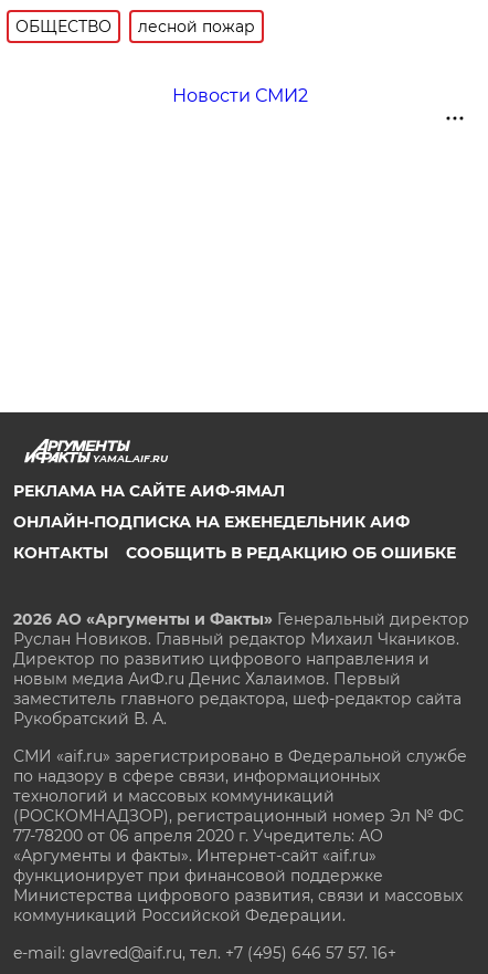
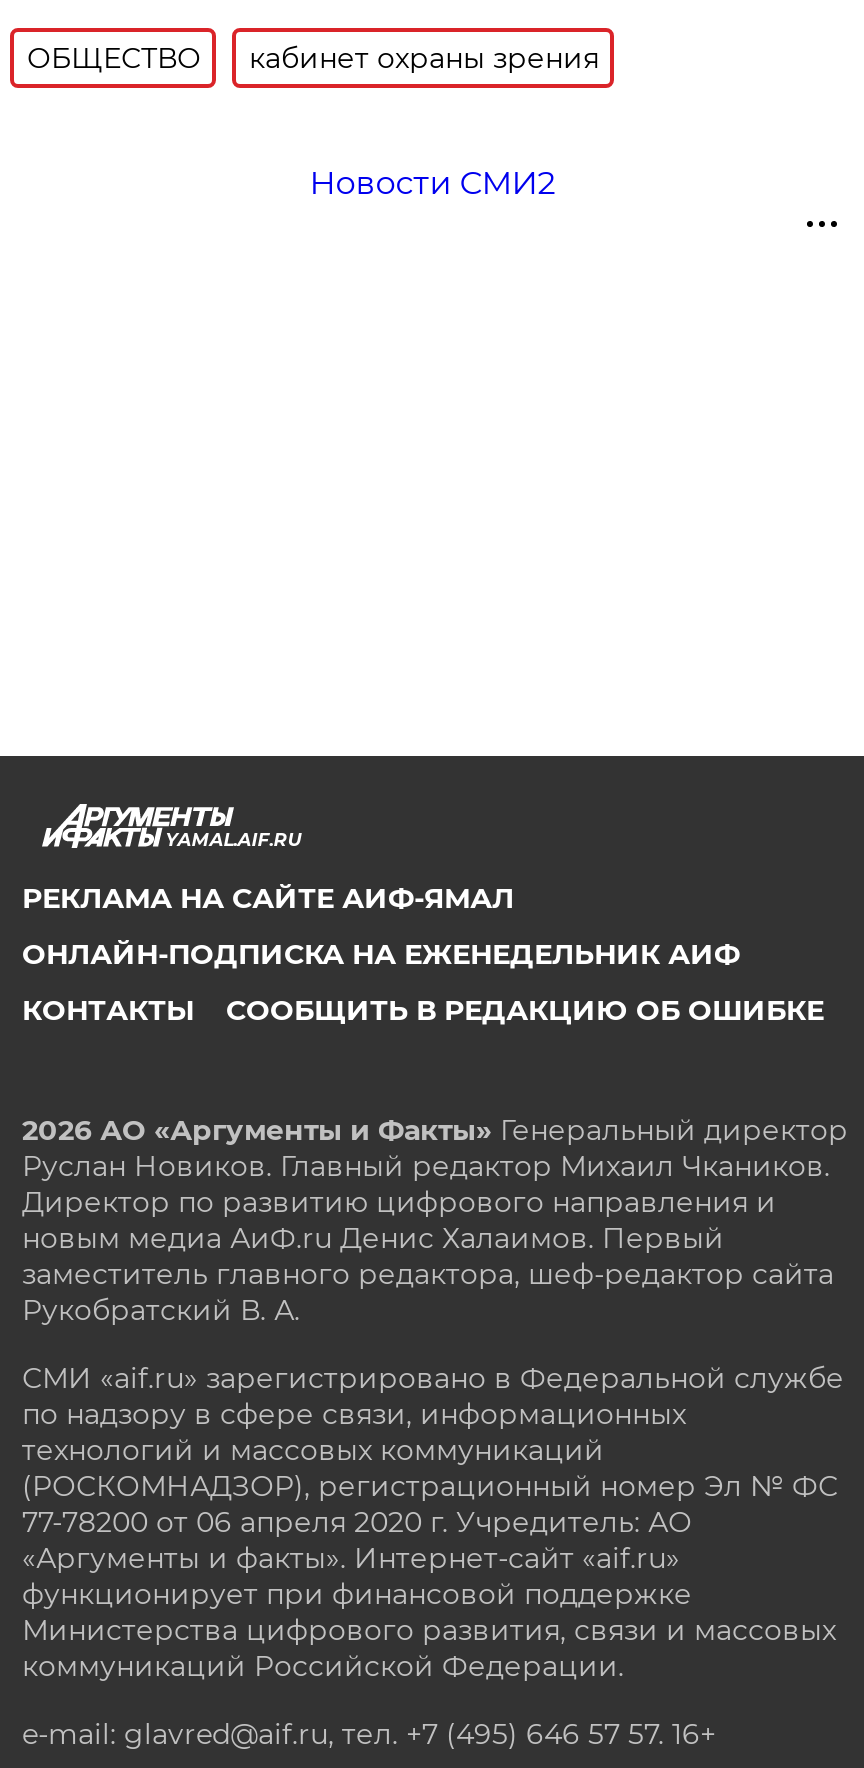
[138,17,255,36] лесной пожар -> [249,40,599,76] кабинет охраны зрения

